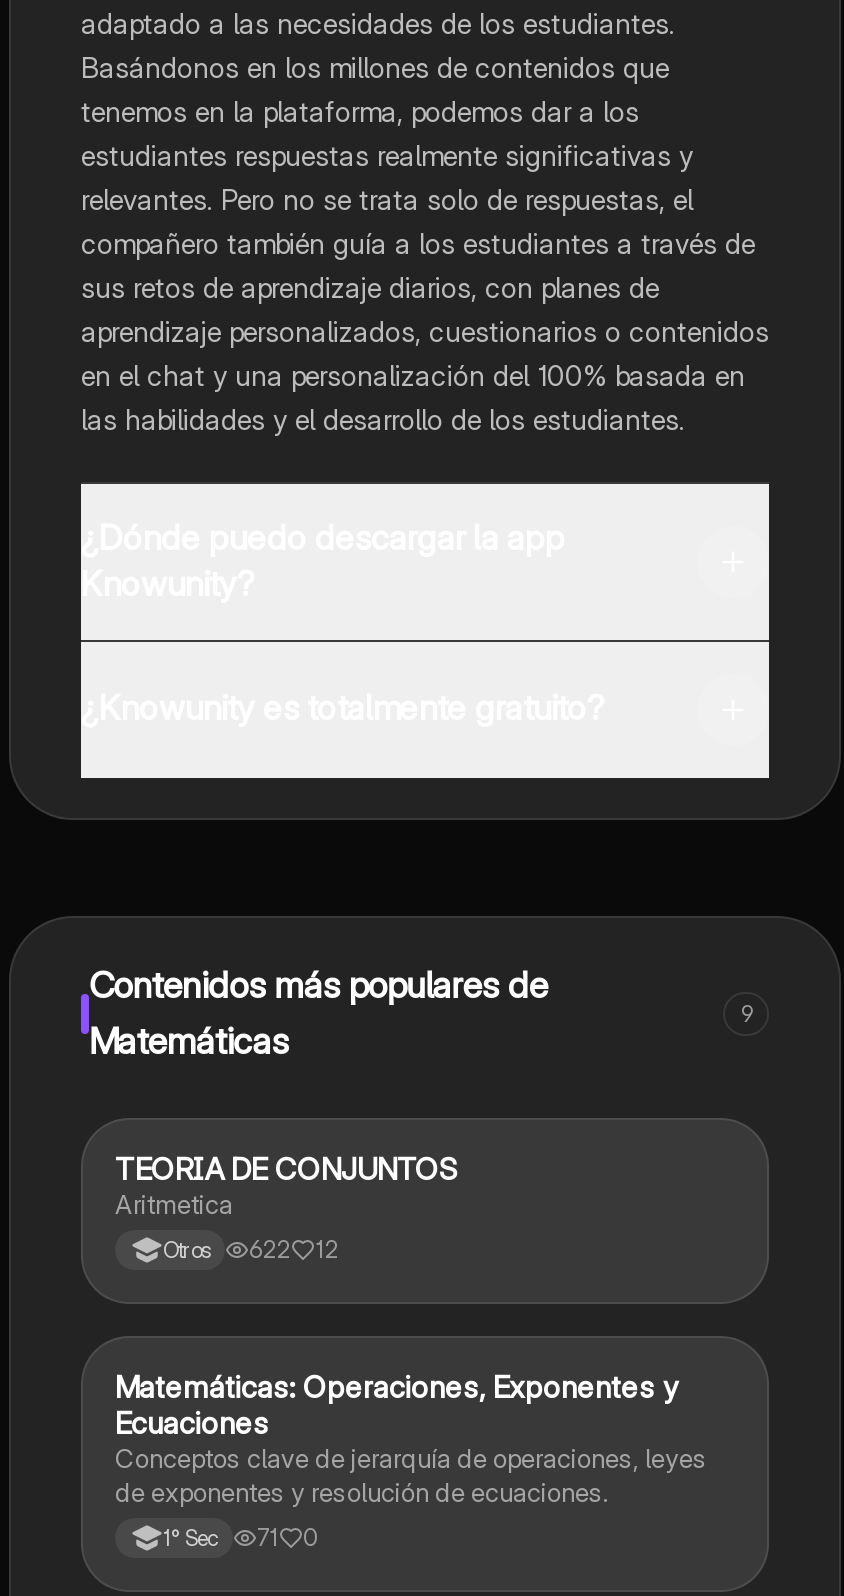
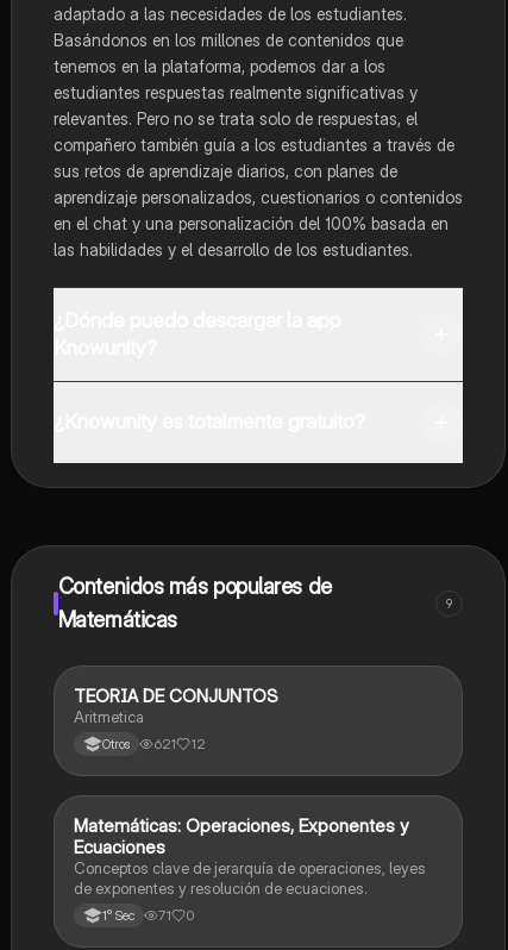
[163,1234,339,1264] Otros 622 12 -> [102,734,205,752] Otros 621 12

